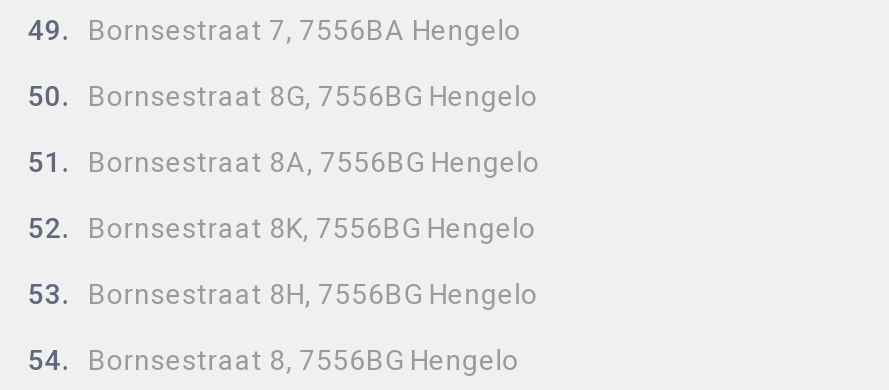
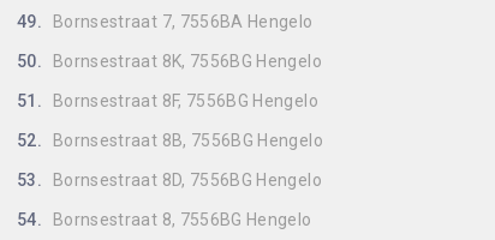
[28,80,538,112] 50. Bornsestraat 8G, 7556BG Hengelo -> [17,52,322,71] 50. Bornsestraat 8K, 7556BG Hengelo
[28,146,540,178] 51. Bornsestraat 8A, 7556BG Hengelo -> [17,91,318,111] 51. Bornsestraat 8F, 7556BG Hengelo
[28,212,536,244] 52. Bornsestraat 8K, 7556BG Hengelo -> [17,131,323,150] 52. Bornsestraat 8B, 7556BG Hengelo
[28,278,538,310] 53. Bornsestraat 8H, 7556BG Hengelo -> [17,171,322,190] 53. Bornsestraat 8D, 7556BG Hengelo

